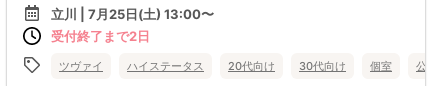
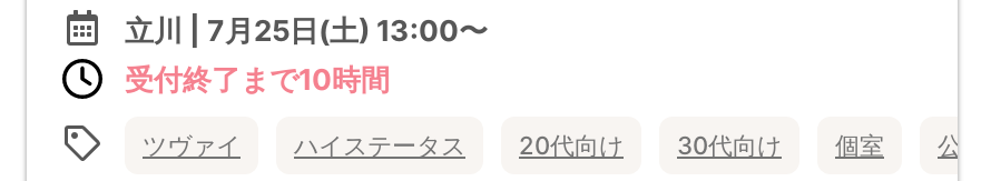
[51,28,150,44] 受付終了まで2日 -> [125,61,390,96] 受付終了まで10時間

